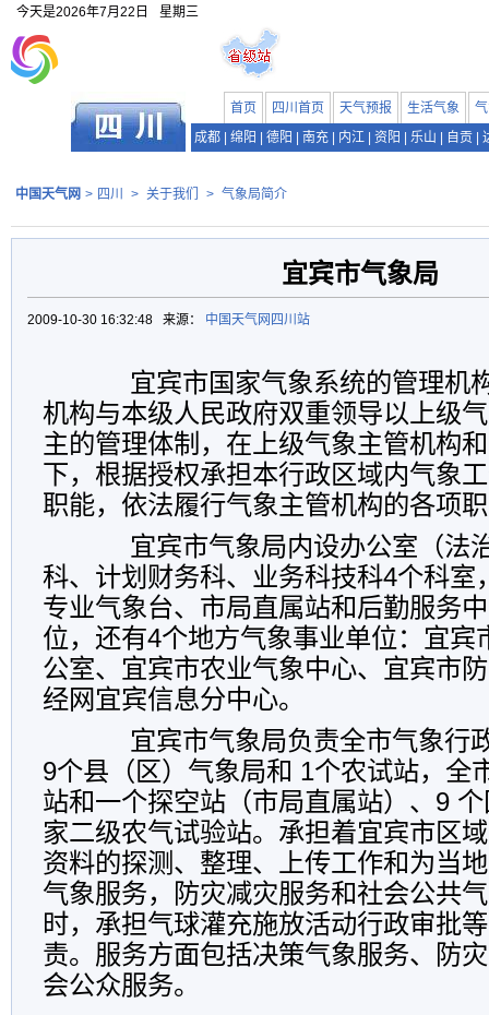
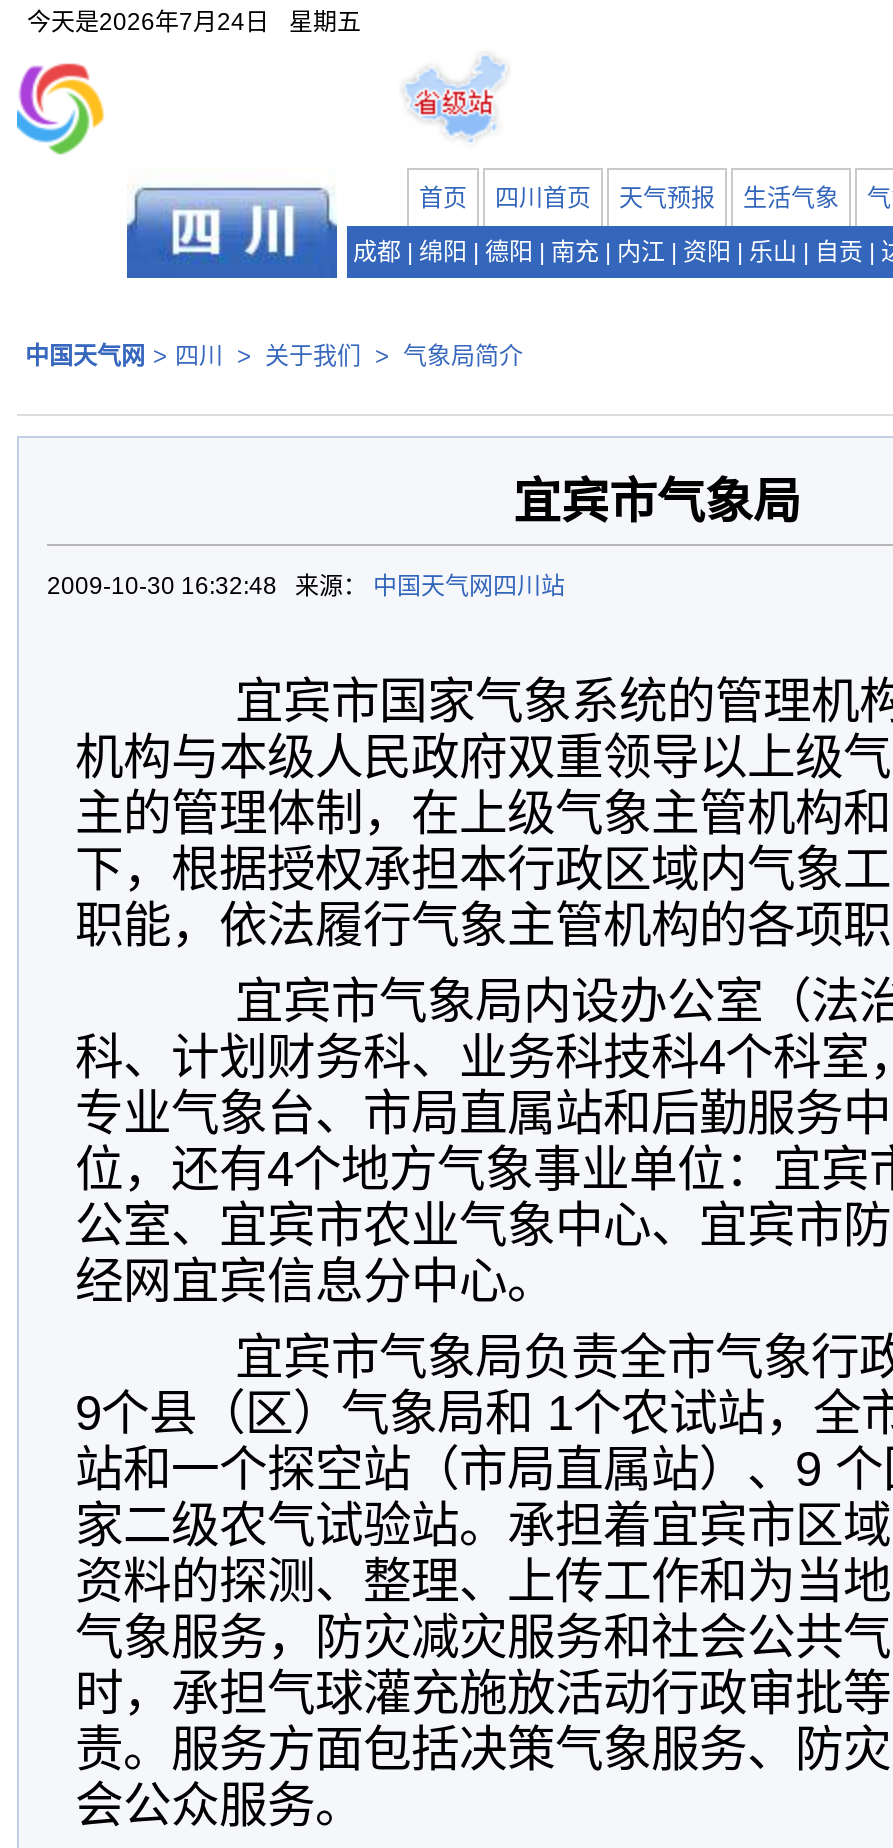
[16,4,148,20] 今天是2026年7月22日 -> [27,8,269,36] 今天是2026年7月24日
[159,4,199,20] 星期三 -> [289,8,361,36] 星期五

